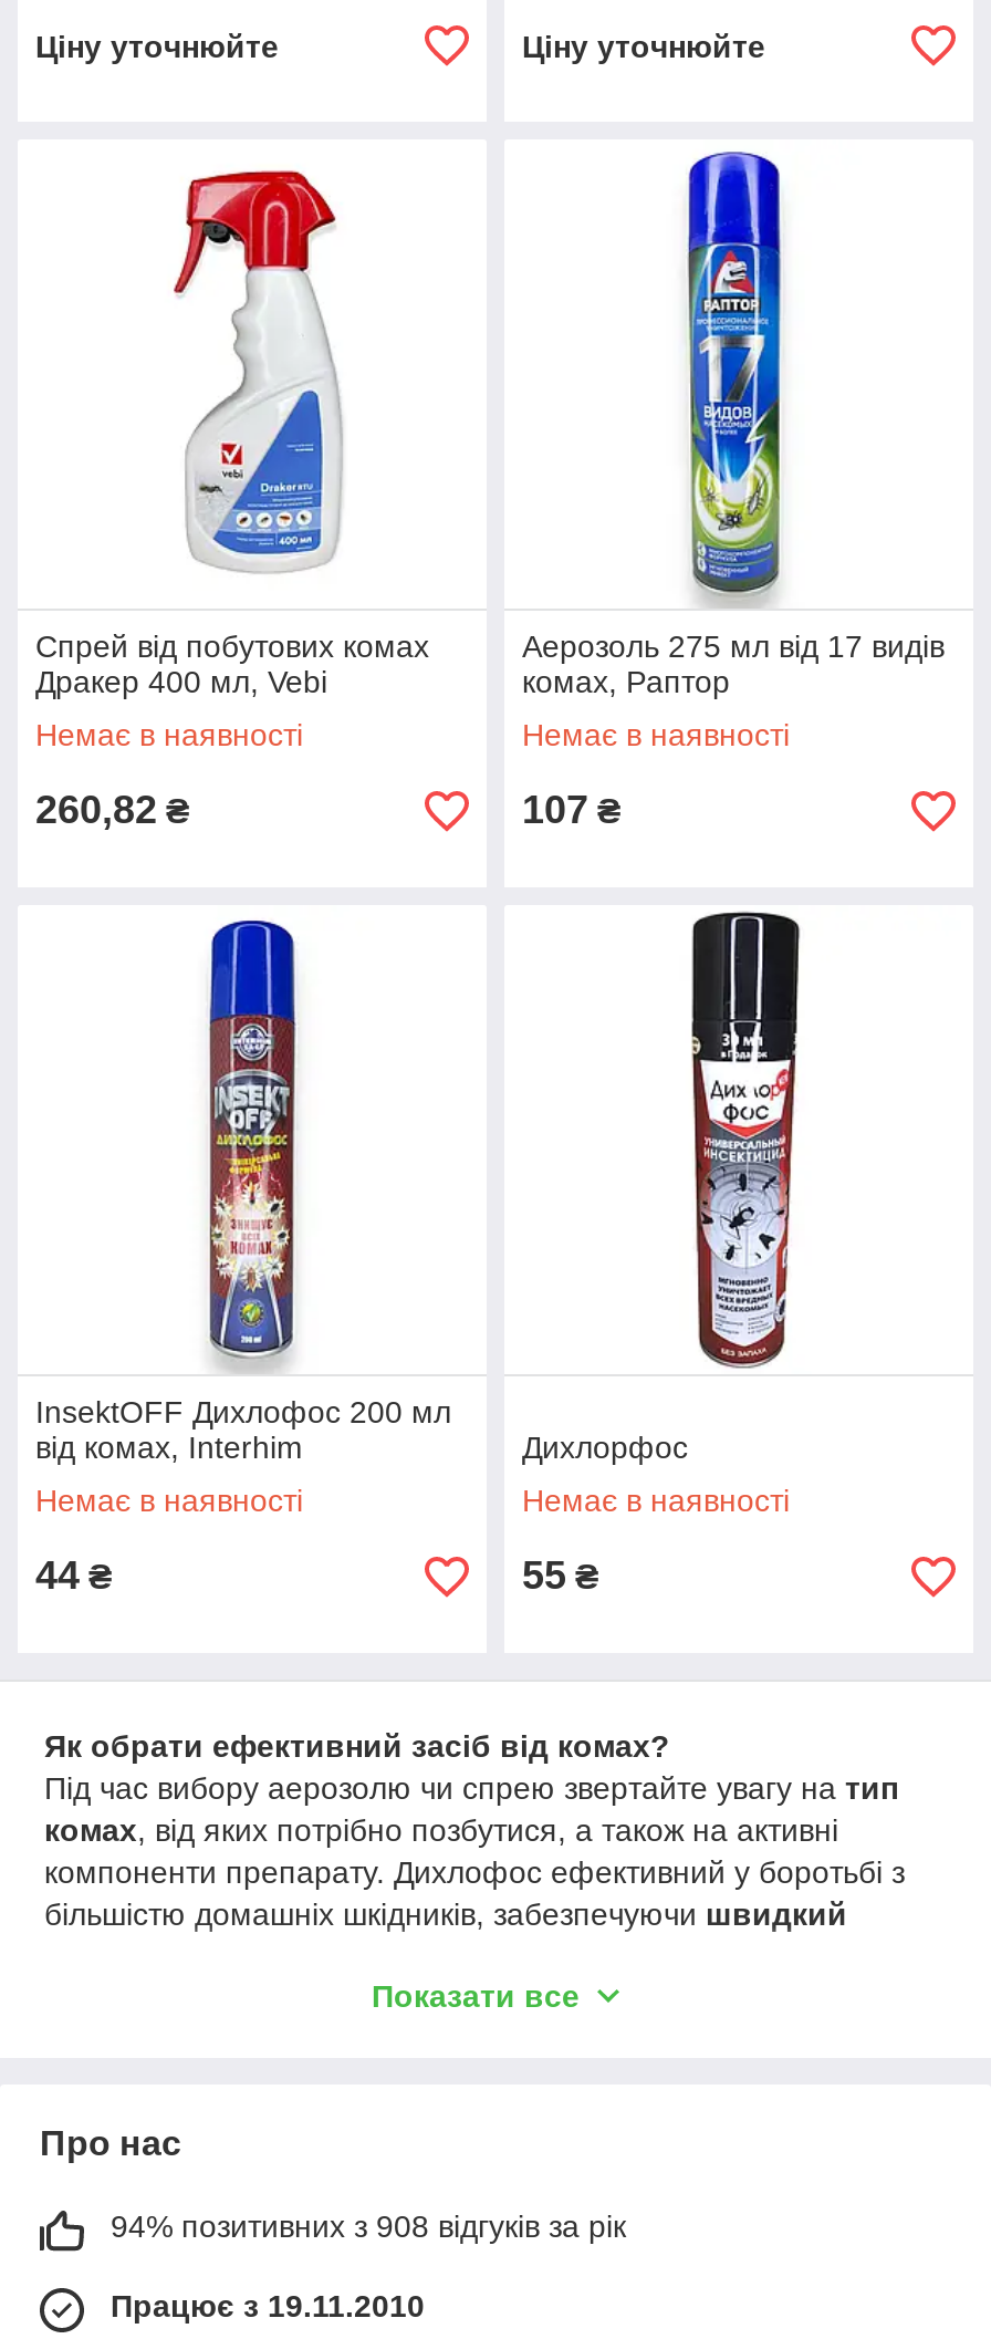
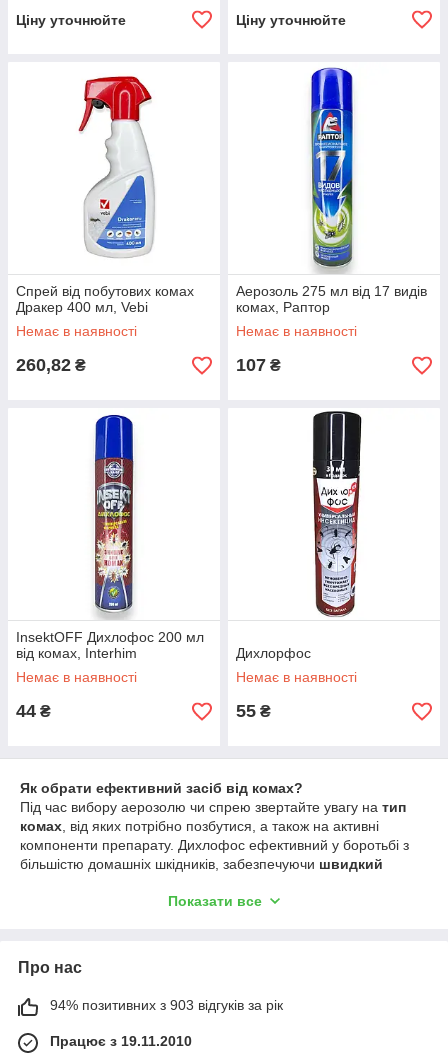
[111,2208,626,2244] 94% позитивних з 908 відгуків за рік -> [50,997,283,1013] 94% позитивних з 903 відгуків за рік

